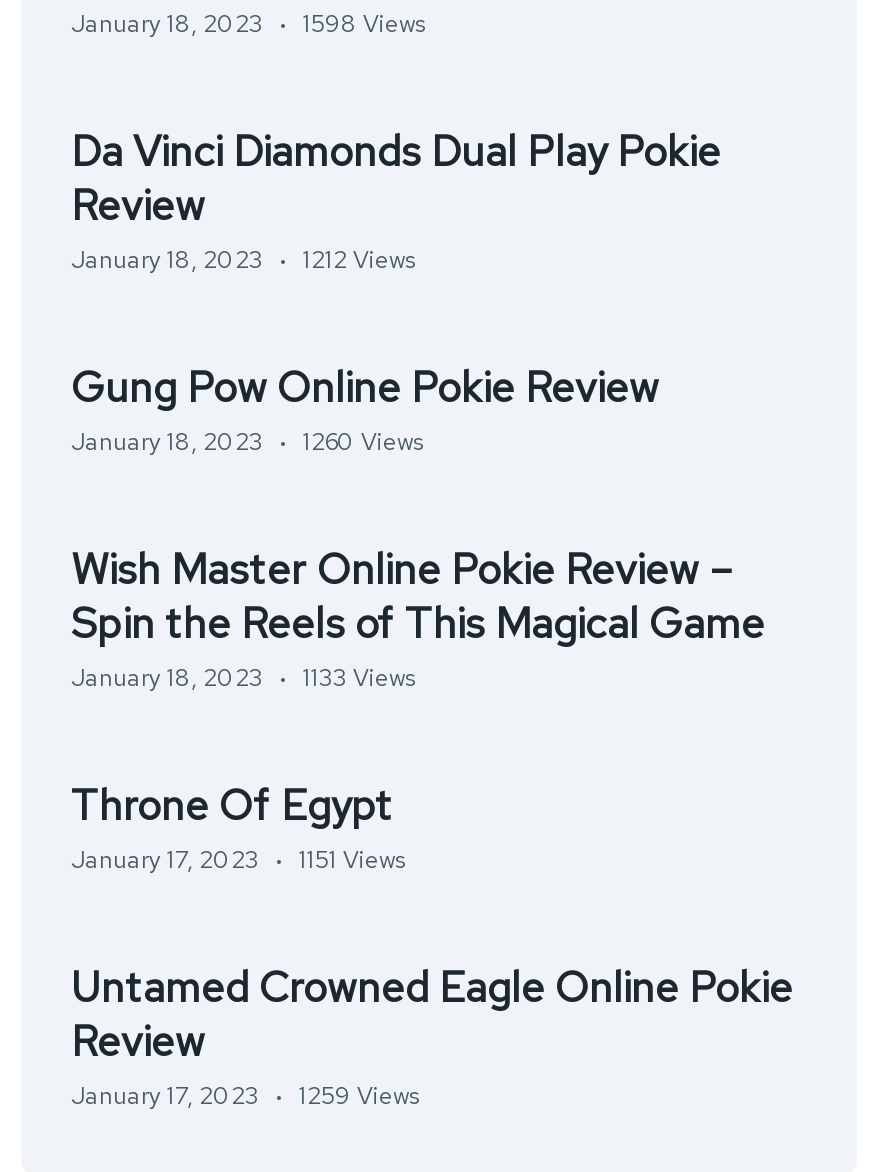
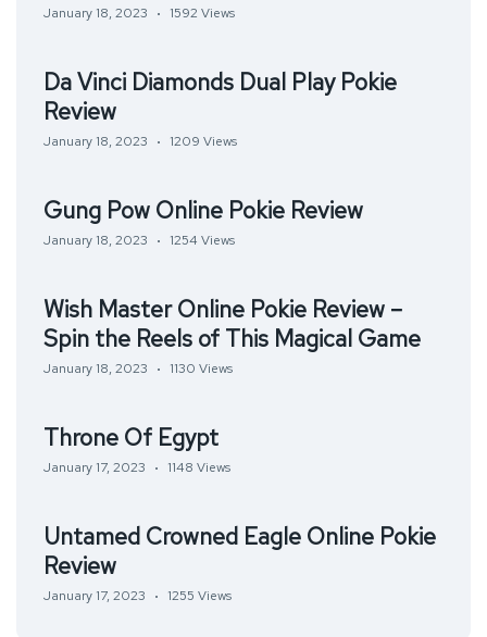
[71,8,425,40] January 18, 2023 1598 Views -> [43,4,235,22] January 18, 2023 1592 Views
[71,244,415,276] January 18, 2023 1212 Views -> [43,133,237,150] January 18, 2023 1209 Views
[71,426,423,458] January 18, 2023 1260 Views -> [43,232,235,249] January 18, 2023 1254 Views
[71,662,415,694] January 18, 2023 1133 Views -> [43,360,233,377] January 18, 2023 1130 Views
[71,844,405,876] January 17, 2023 1151 Views -> [43,459,230,476] January 17, 2023 1148 Views
[71,1080,419,1112] January 17, 2023 1259 Views -> [43,587,232,604] January 17, 2023 1255 Views

